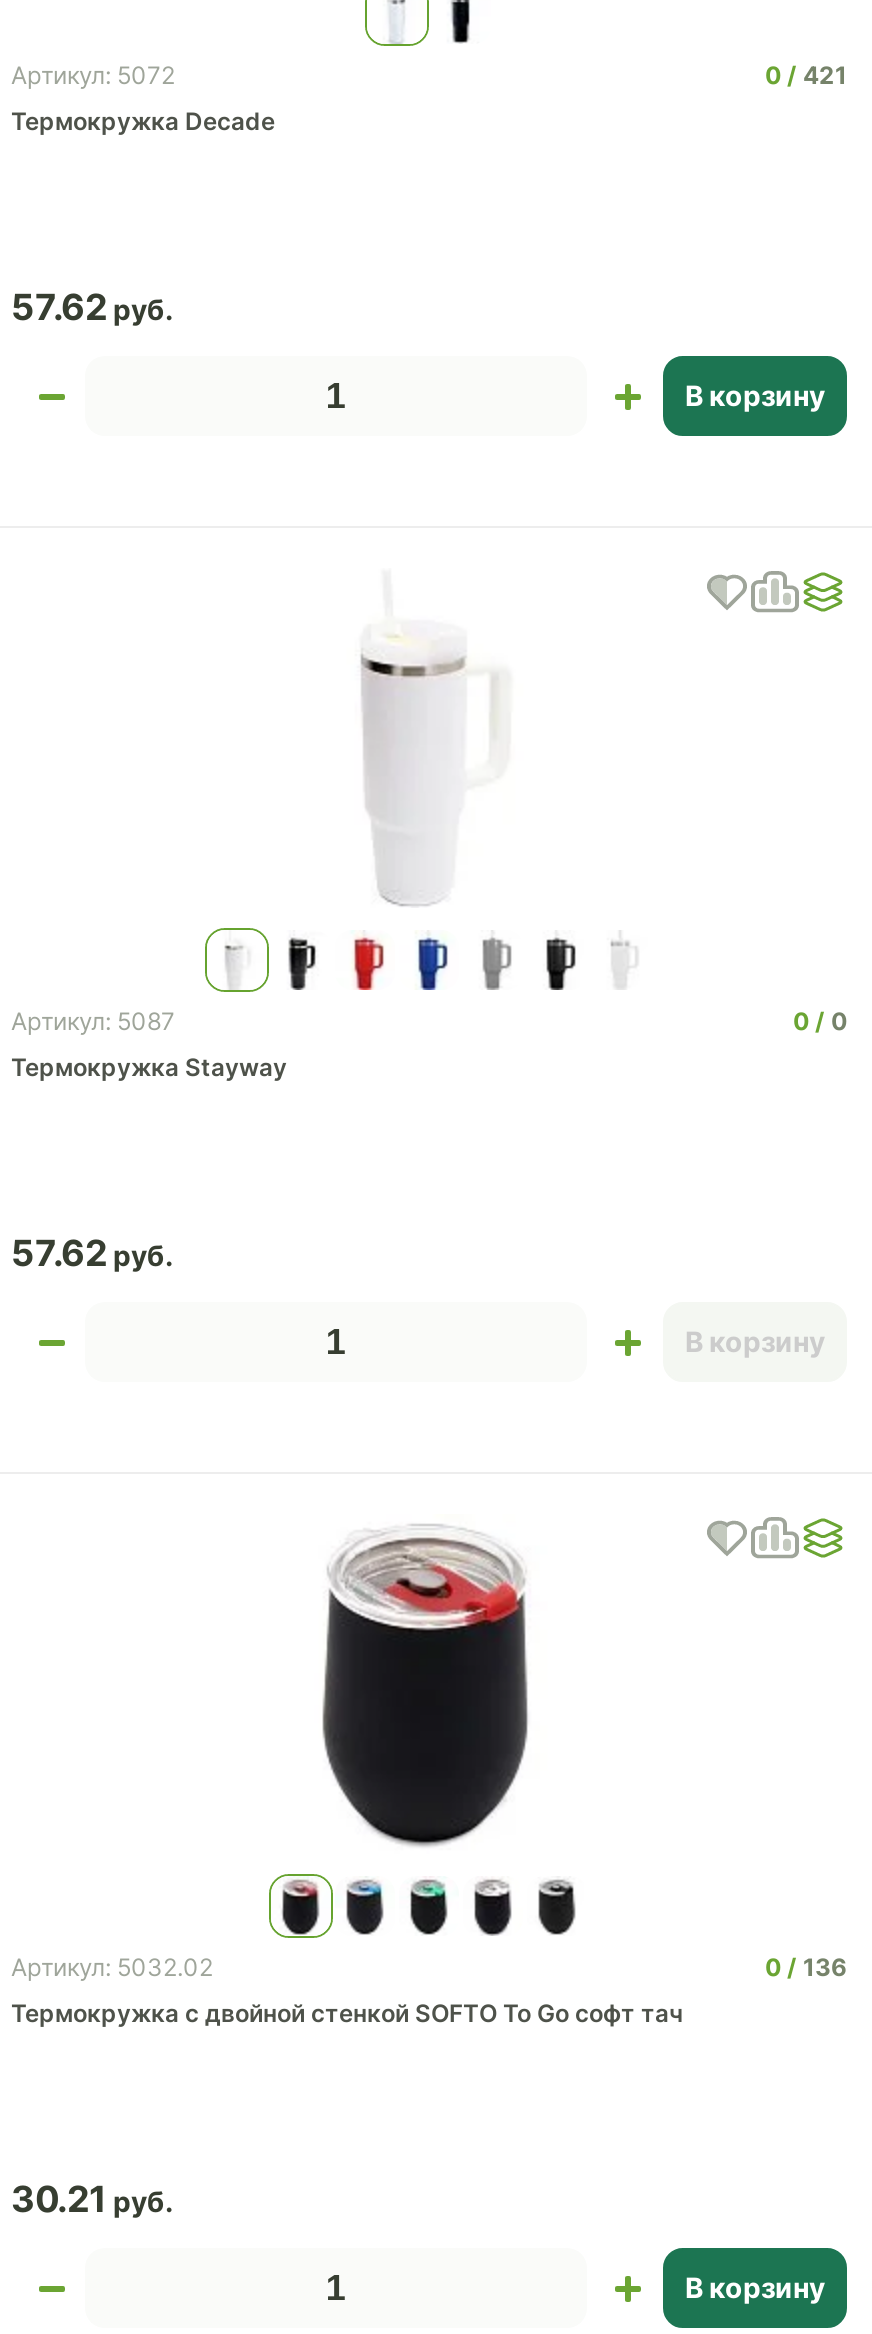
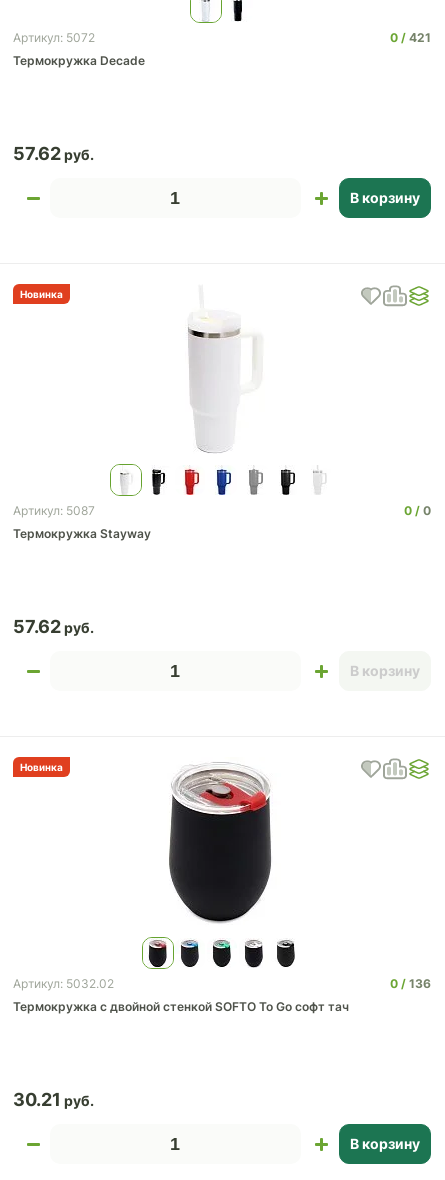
none -> [20,287,63,299] Новинка
none -> [20,760,63,772] Новинка

